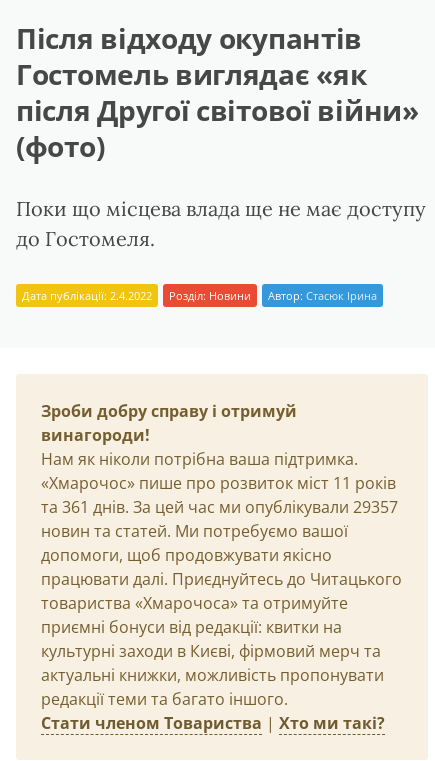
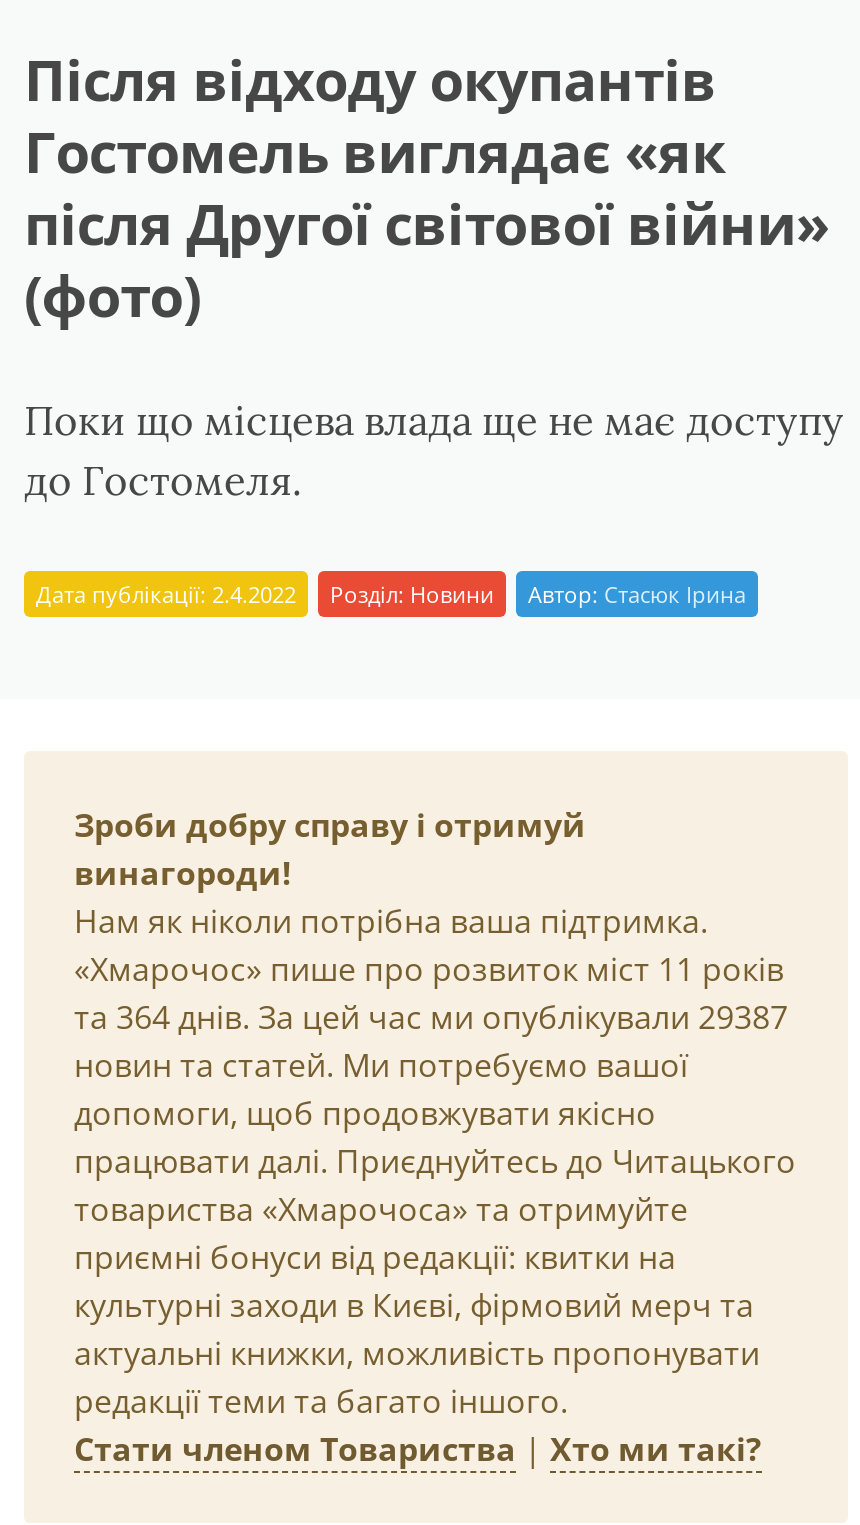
[41,496,398,518] та 361 днів. За цей час ми опублікували 29357 -> [74,995,788,1039] та 364 днів. За цей час ми опублікували 29387

